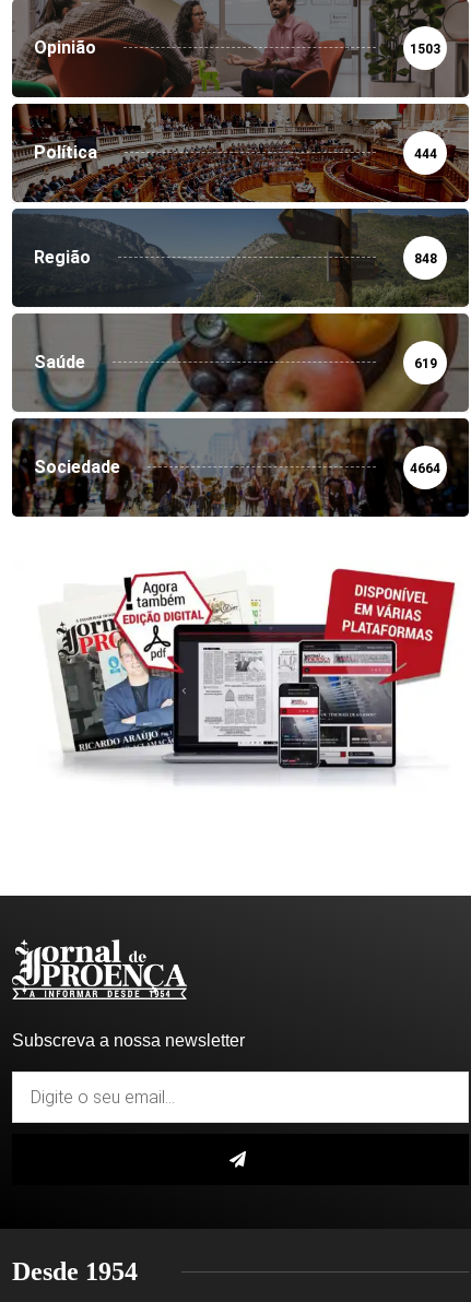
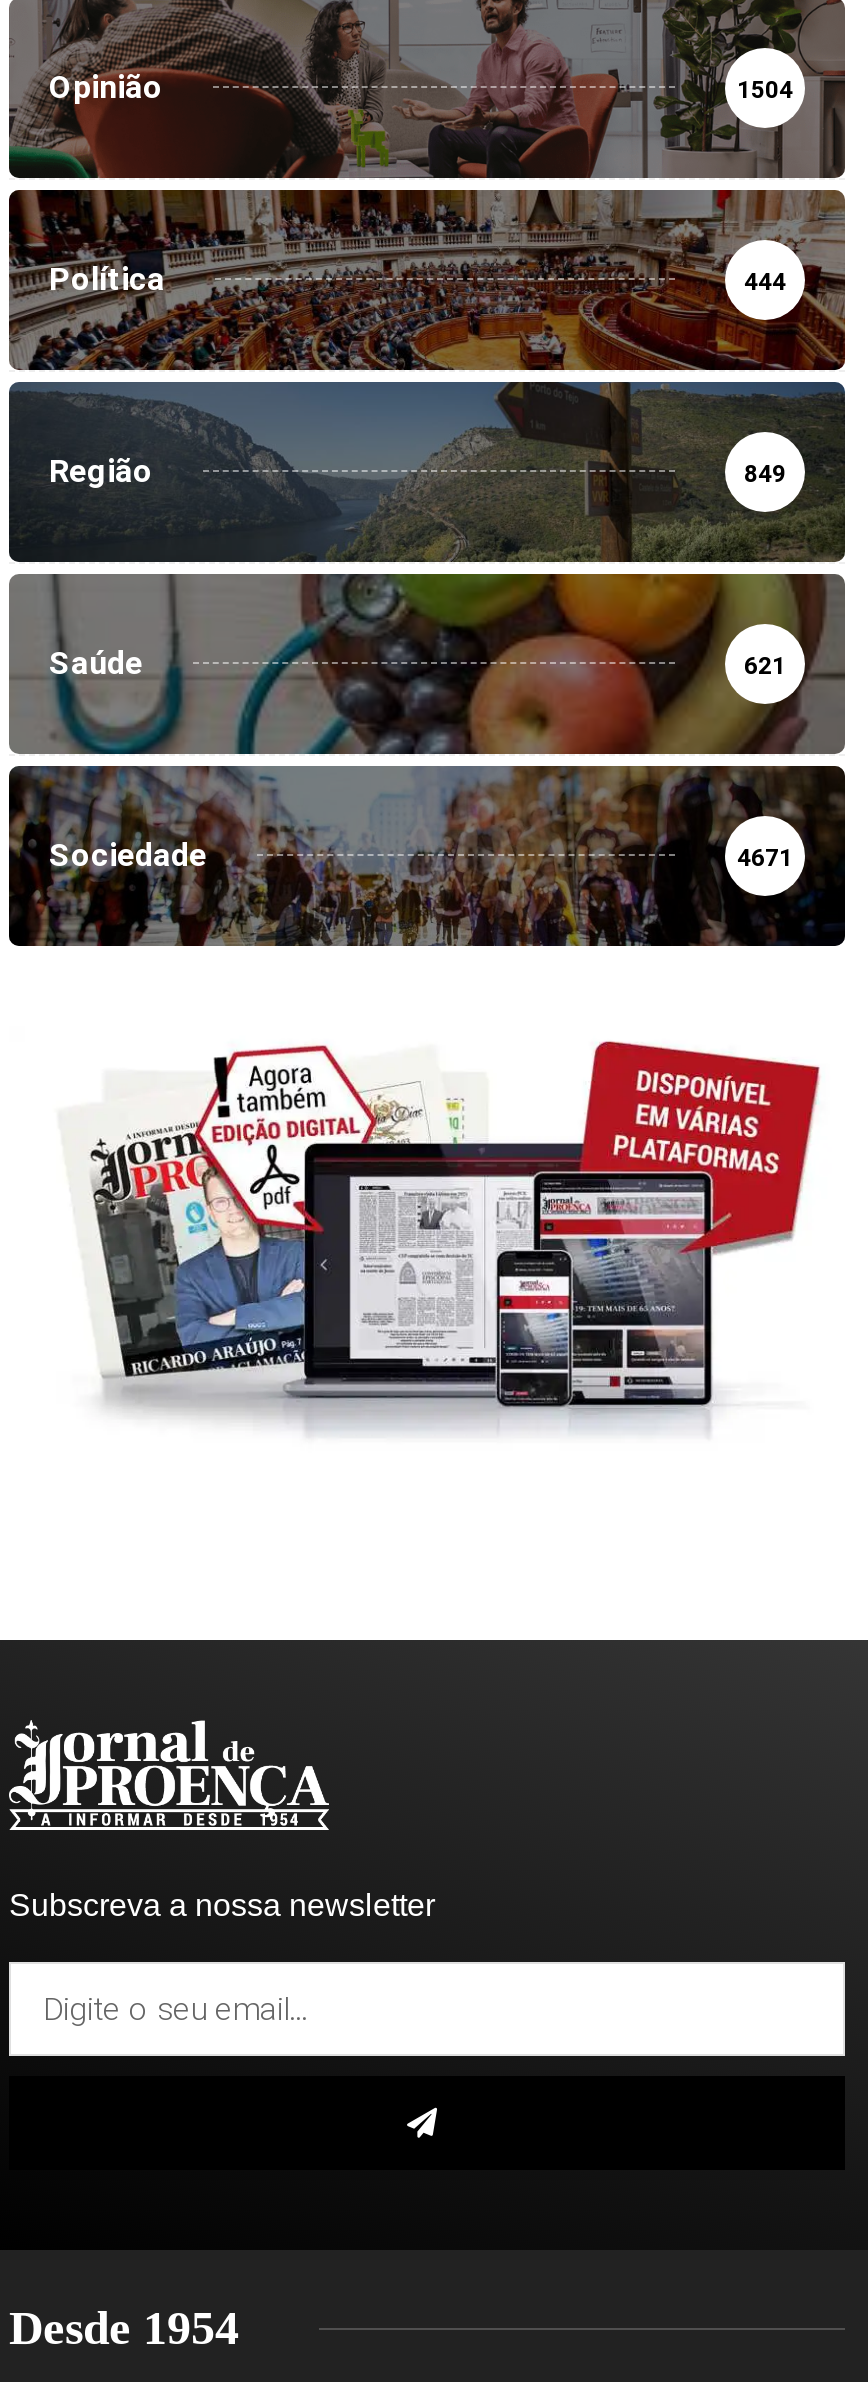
[410,41,440,57] 1503 -> [737,76,793,104] 1504
[414,251,437,266] 848 -> [744,460,786,488] 849
[414,356,437,371] 619 -> [744,652,786,680] 621
[410,461,440,476] 4664 -> [737,844,793,872] 4671

